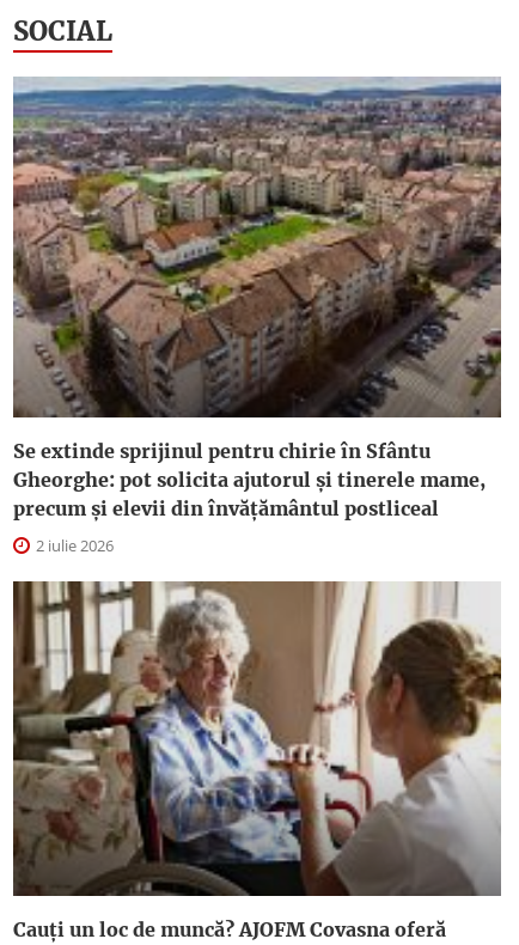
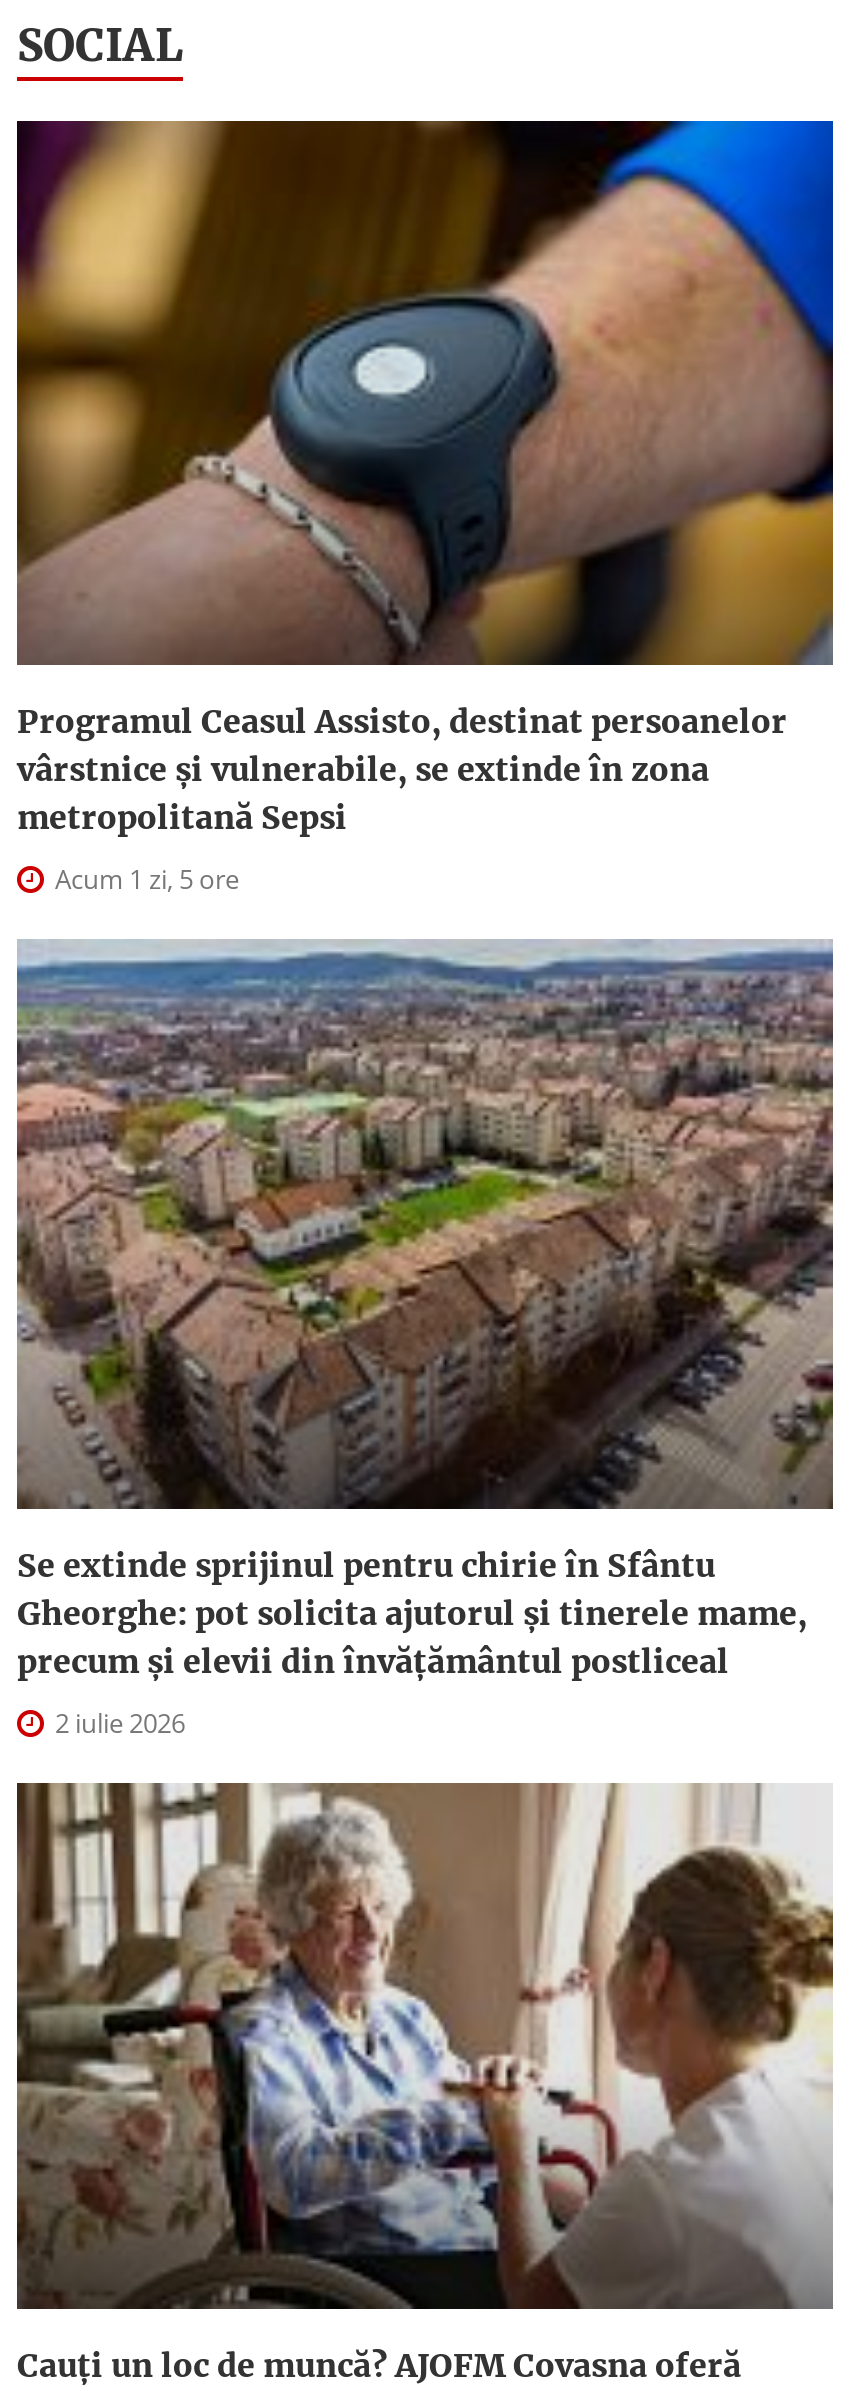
none -> [15,119,835,896] [image] | Programul Ceasul Assisto, destinat persoanelor | vârstnice şi vulnerabile, se extinde în zona | metropolitană Sepsi | Acum 1 zi, 5 ore

